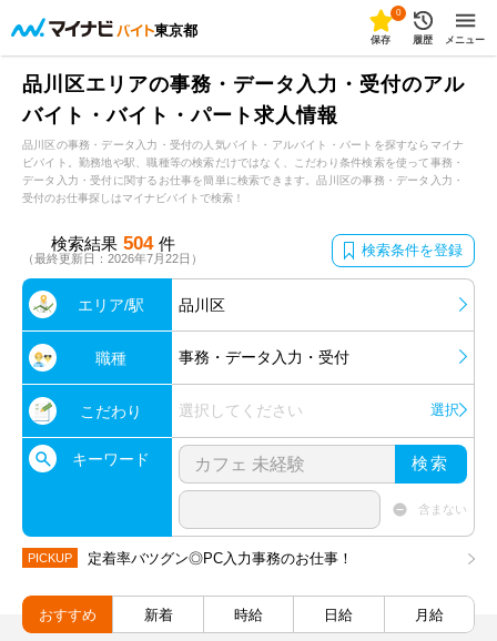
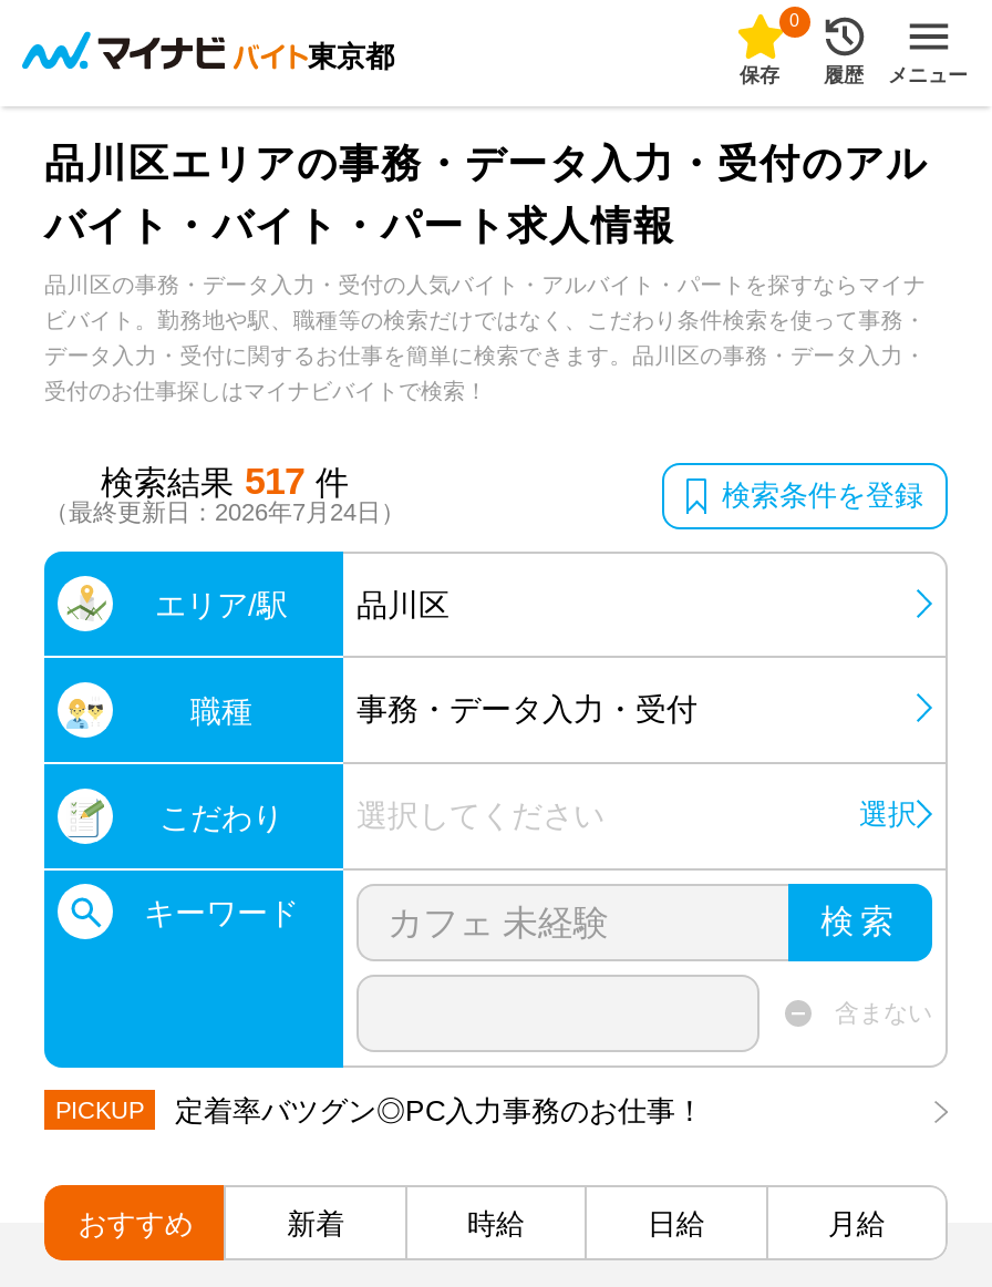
[50,233,175,254] 検索結果 504 件 -> [101,461,349,503] 検索結果 517 件
[22,252,203,265] （最終更新日：2026年7月22日） -> [44,498,405,525] （最終更新日：2026年7月24日）

